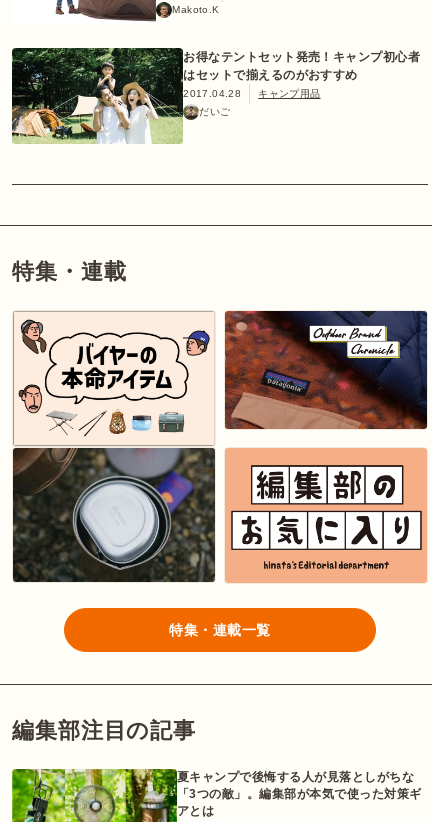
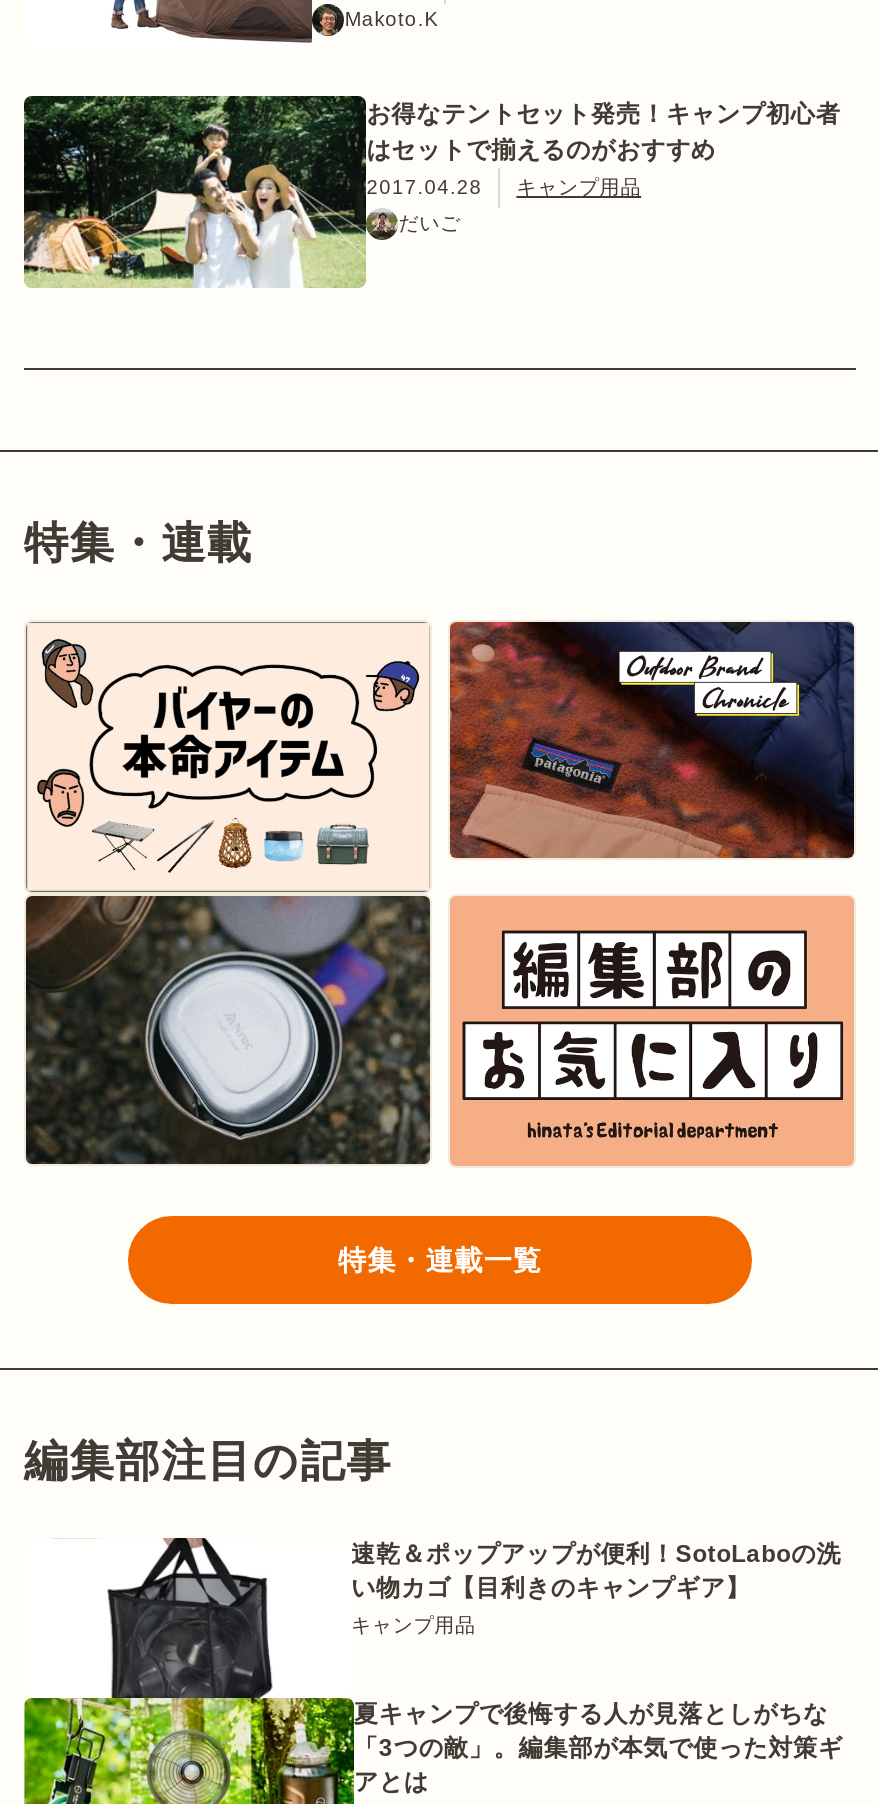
none -> [24,1536,841,1700] [image] | 速乾＆ポップアップが便利！SotoLaboの洗 | い物カゴ【目利きのキャンプギア】 | キャンプ用品

